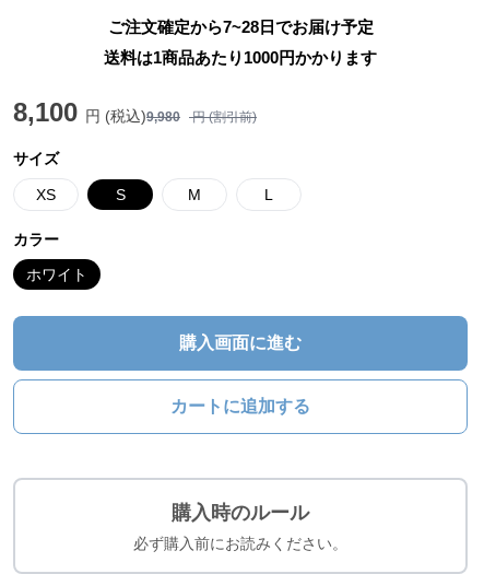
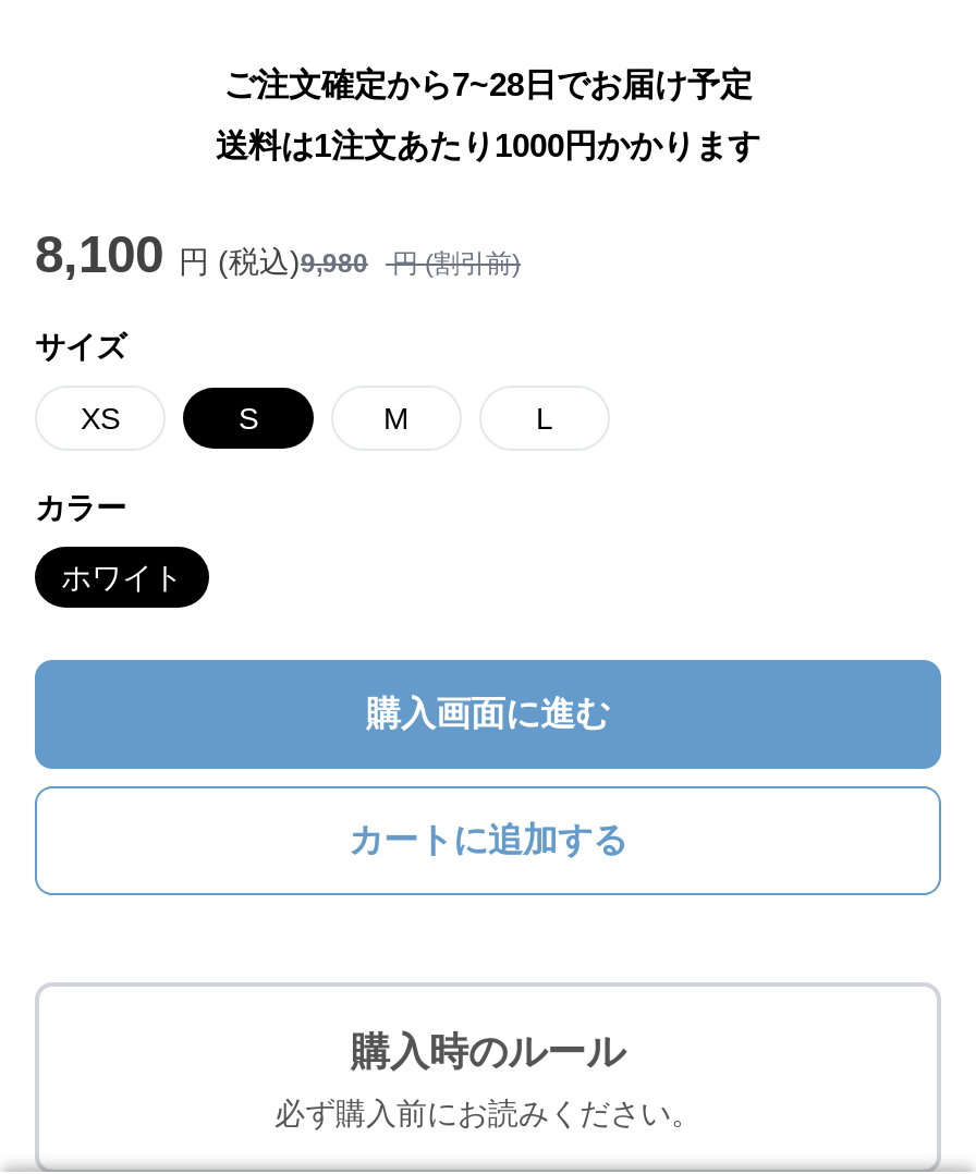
[104,48,377,67] 送料は1商品あたり1000円かかります -> [216,126,760,163] 送料は1注文あたり1000円かかります

